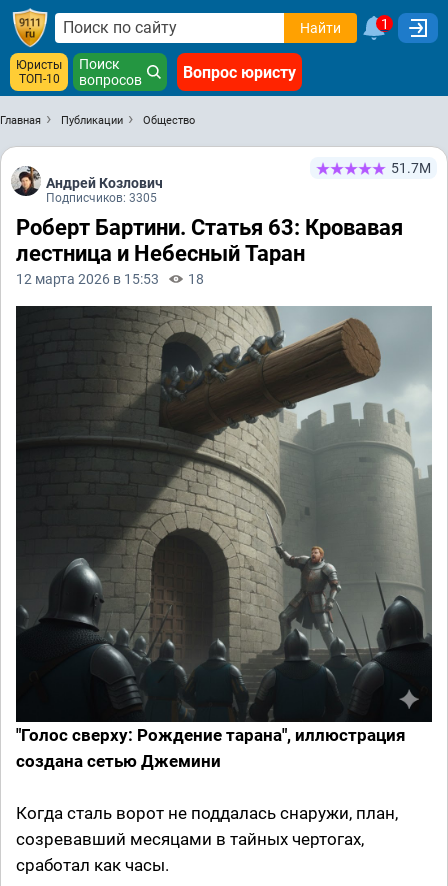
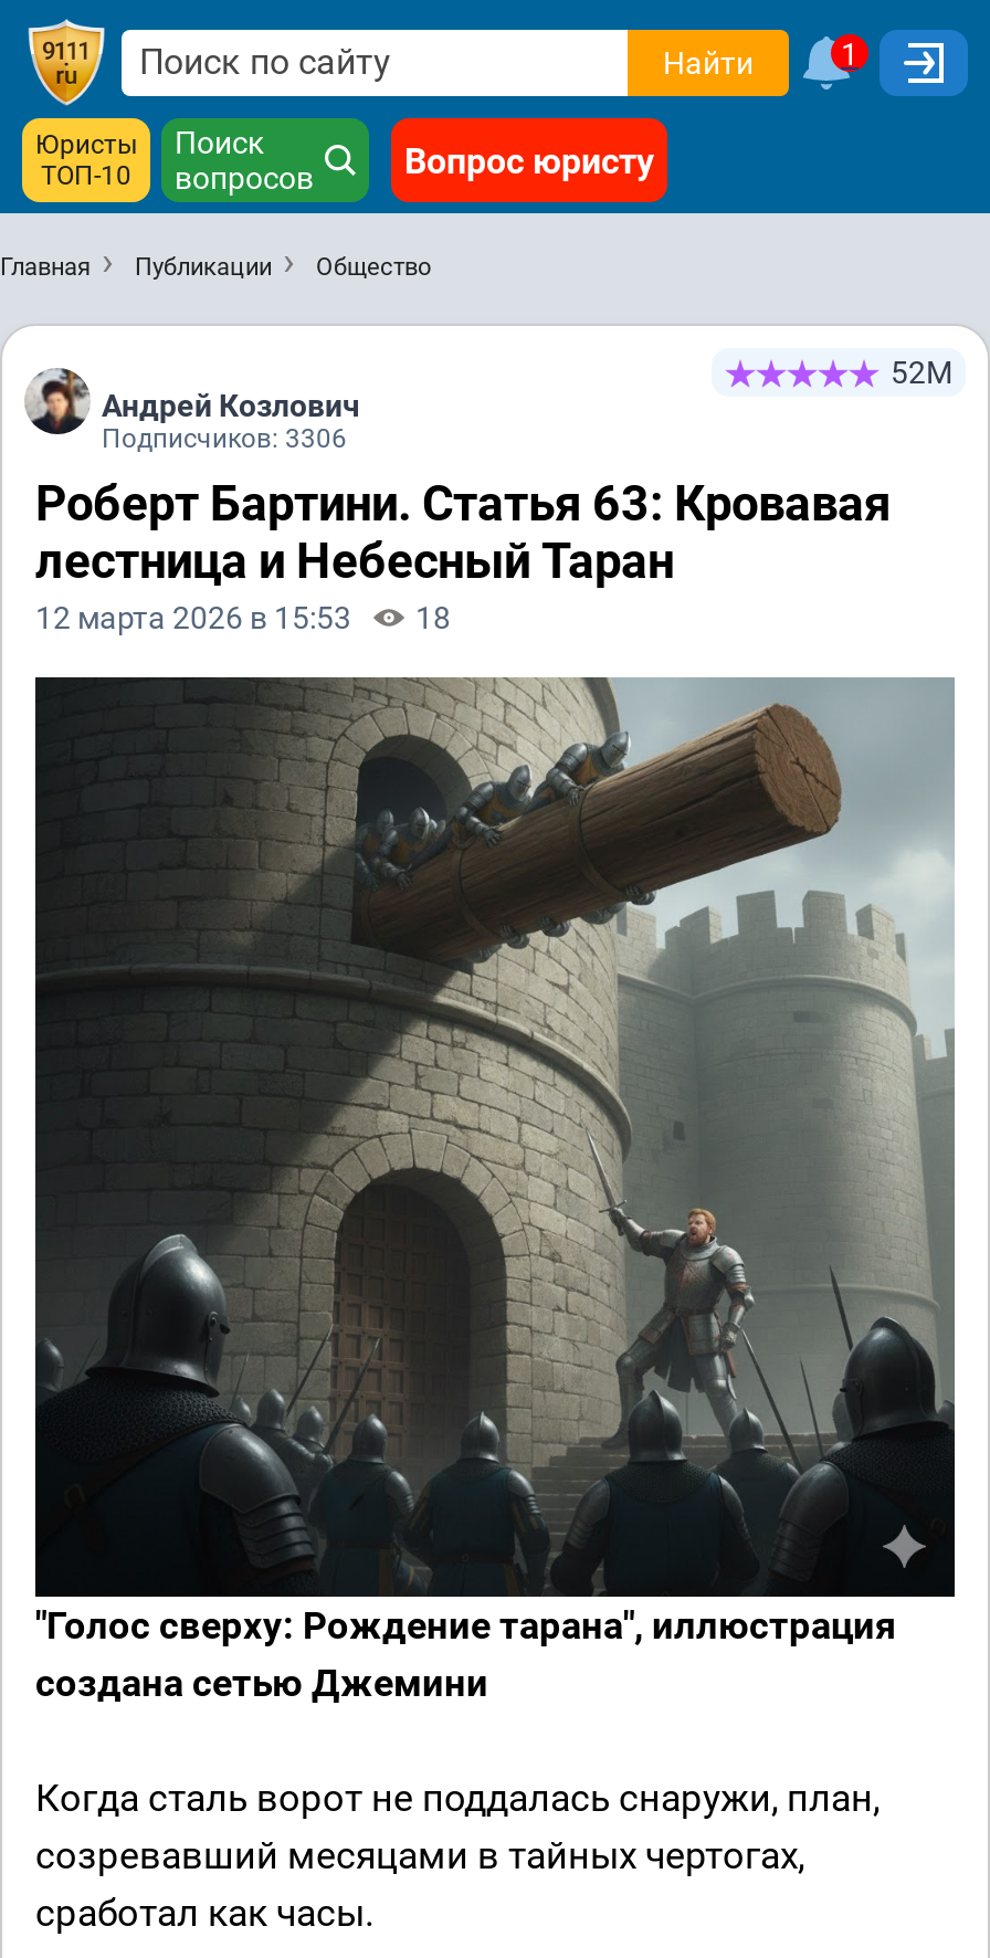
[391,160,431,176] 51.7М -> [891,355,952,390] 52М
[46,191,157,205] Подписчиков: 3305 -> [102,423,347,454] Подписчиков: 3306

